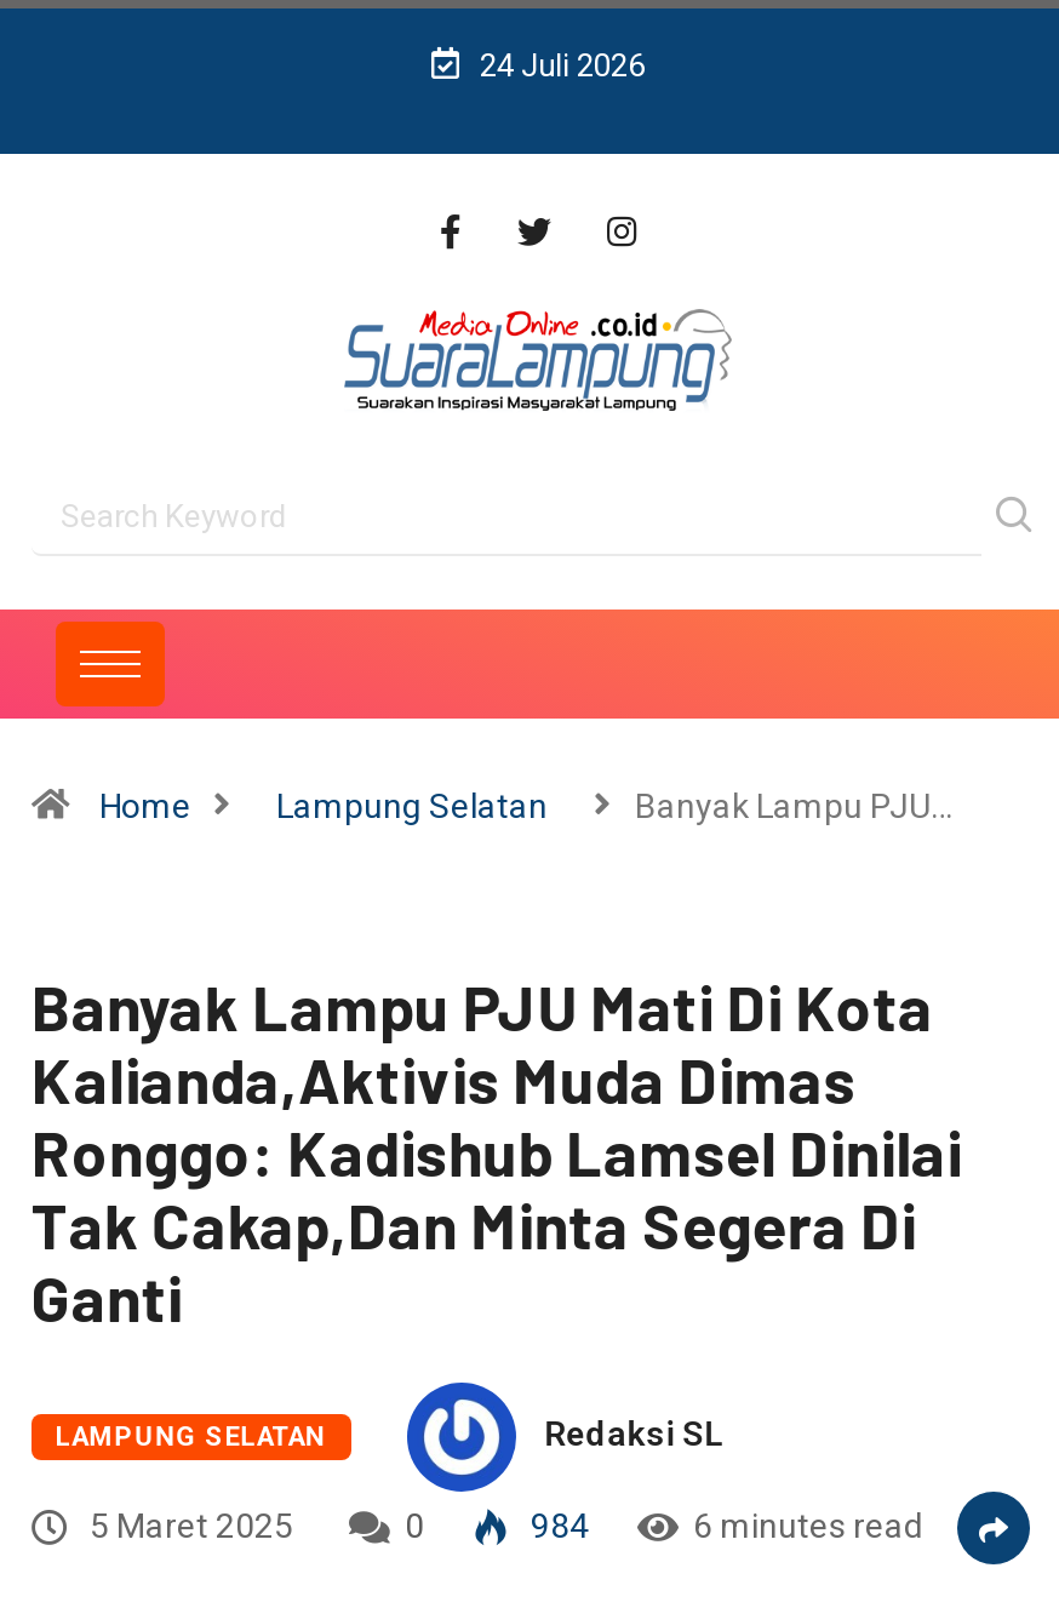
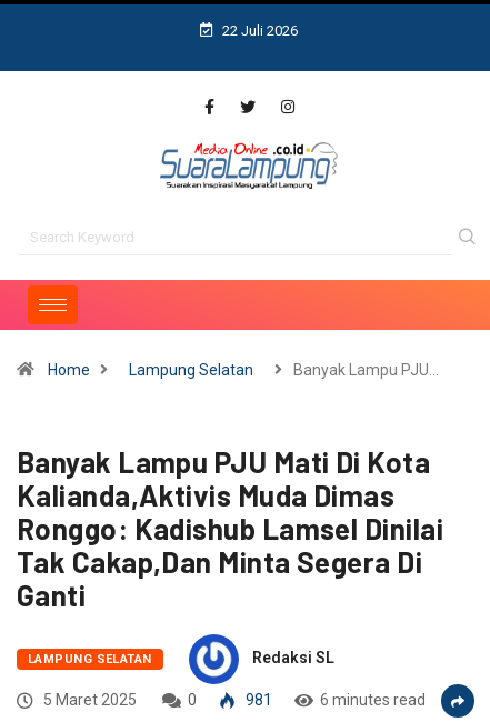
[473,47,645,84] 24 Juli 2026 -> [219,22,298,39] 22 Juli 2026
[523,1505,589,1544] 984 -> [242,691,272,708] 981

